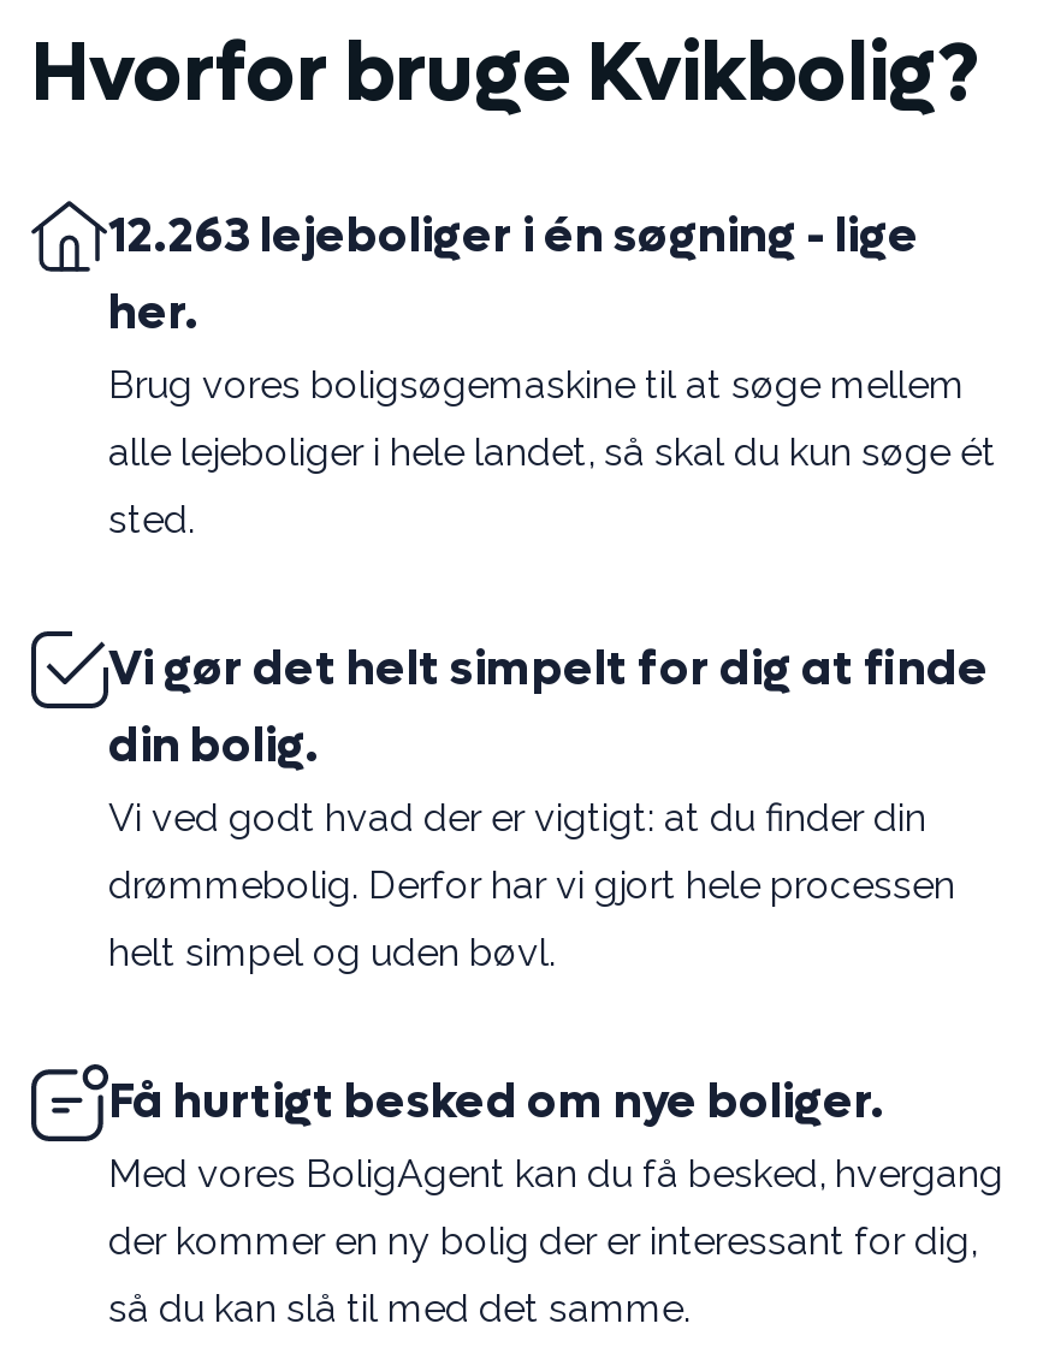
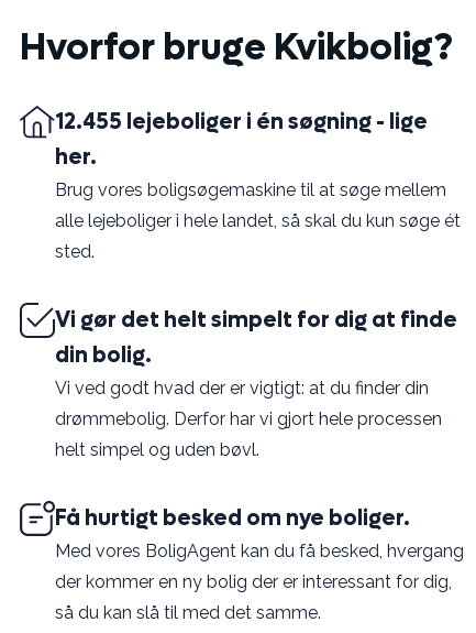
[108,206,919,268] 12.263 lejeboliger i én søgning - lige -> [55,108,428,137] 12.455 lejeboliger i én søgning - lige

